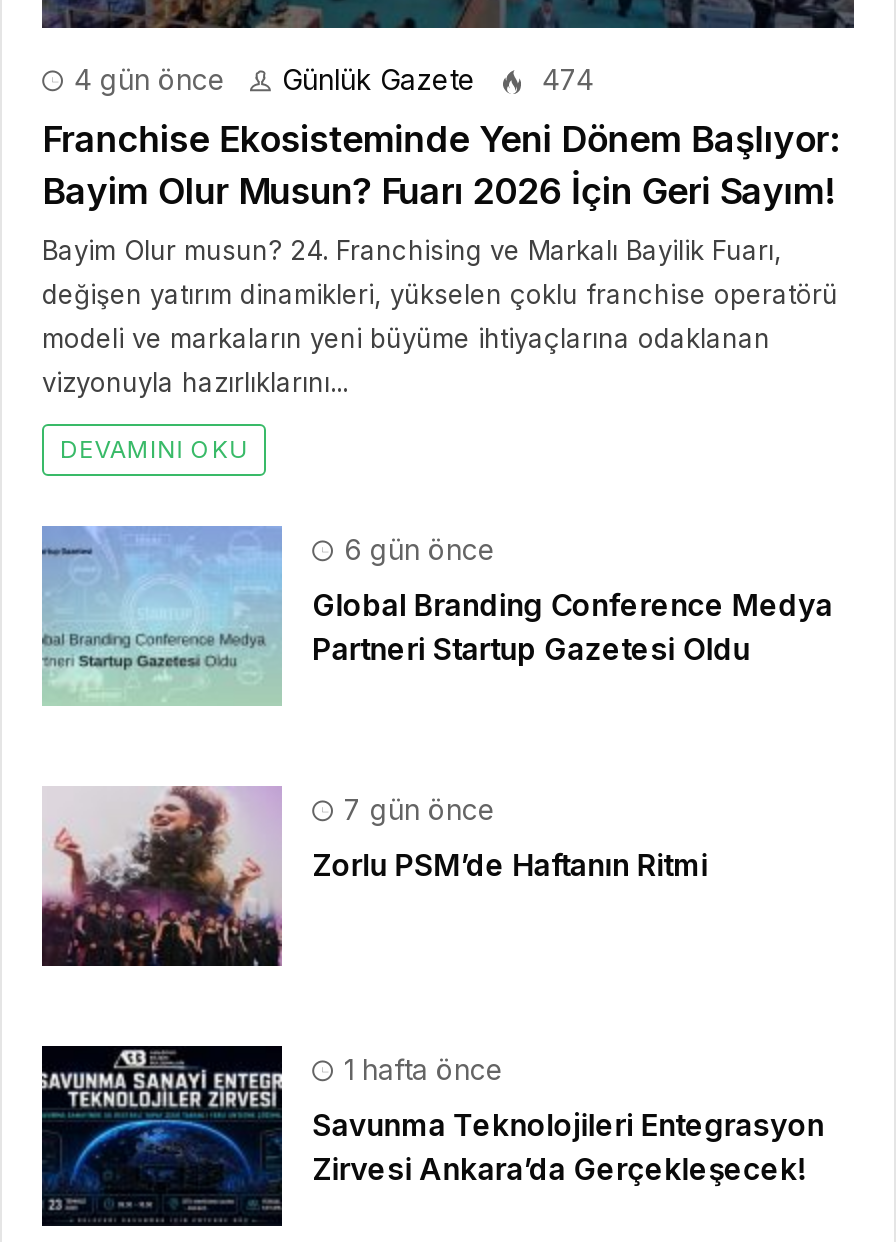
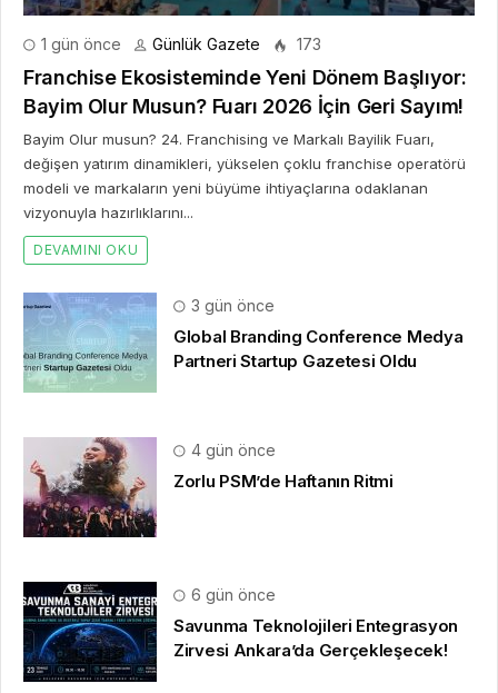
[66,61,226,95] 4 gün önce -> [37,34,121,53] 1 gün önce
[534,61,594,95] 474 -> [292,34,321,53] 173
[336,531,496,565] 6 gün önce -> [187,296,275,314] 3 gün önce
[336,791,496,825] 7 gün önce -> [187,440,276,459] 4 gün önce
[336,1051,504,1085] 1 hafta önce -> [187,585,276,604] 6 gün önce

